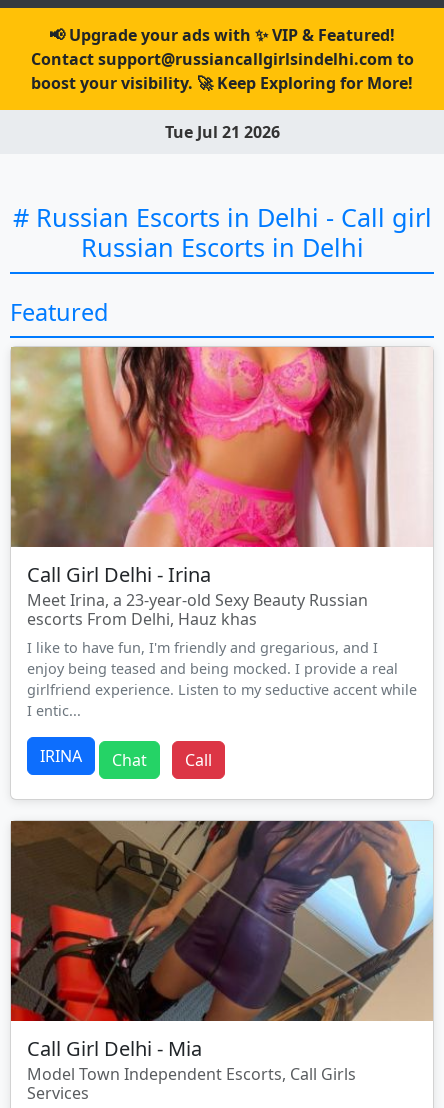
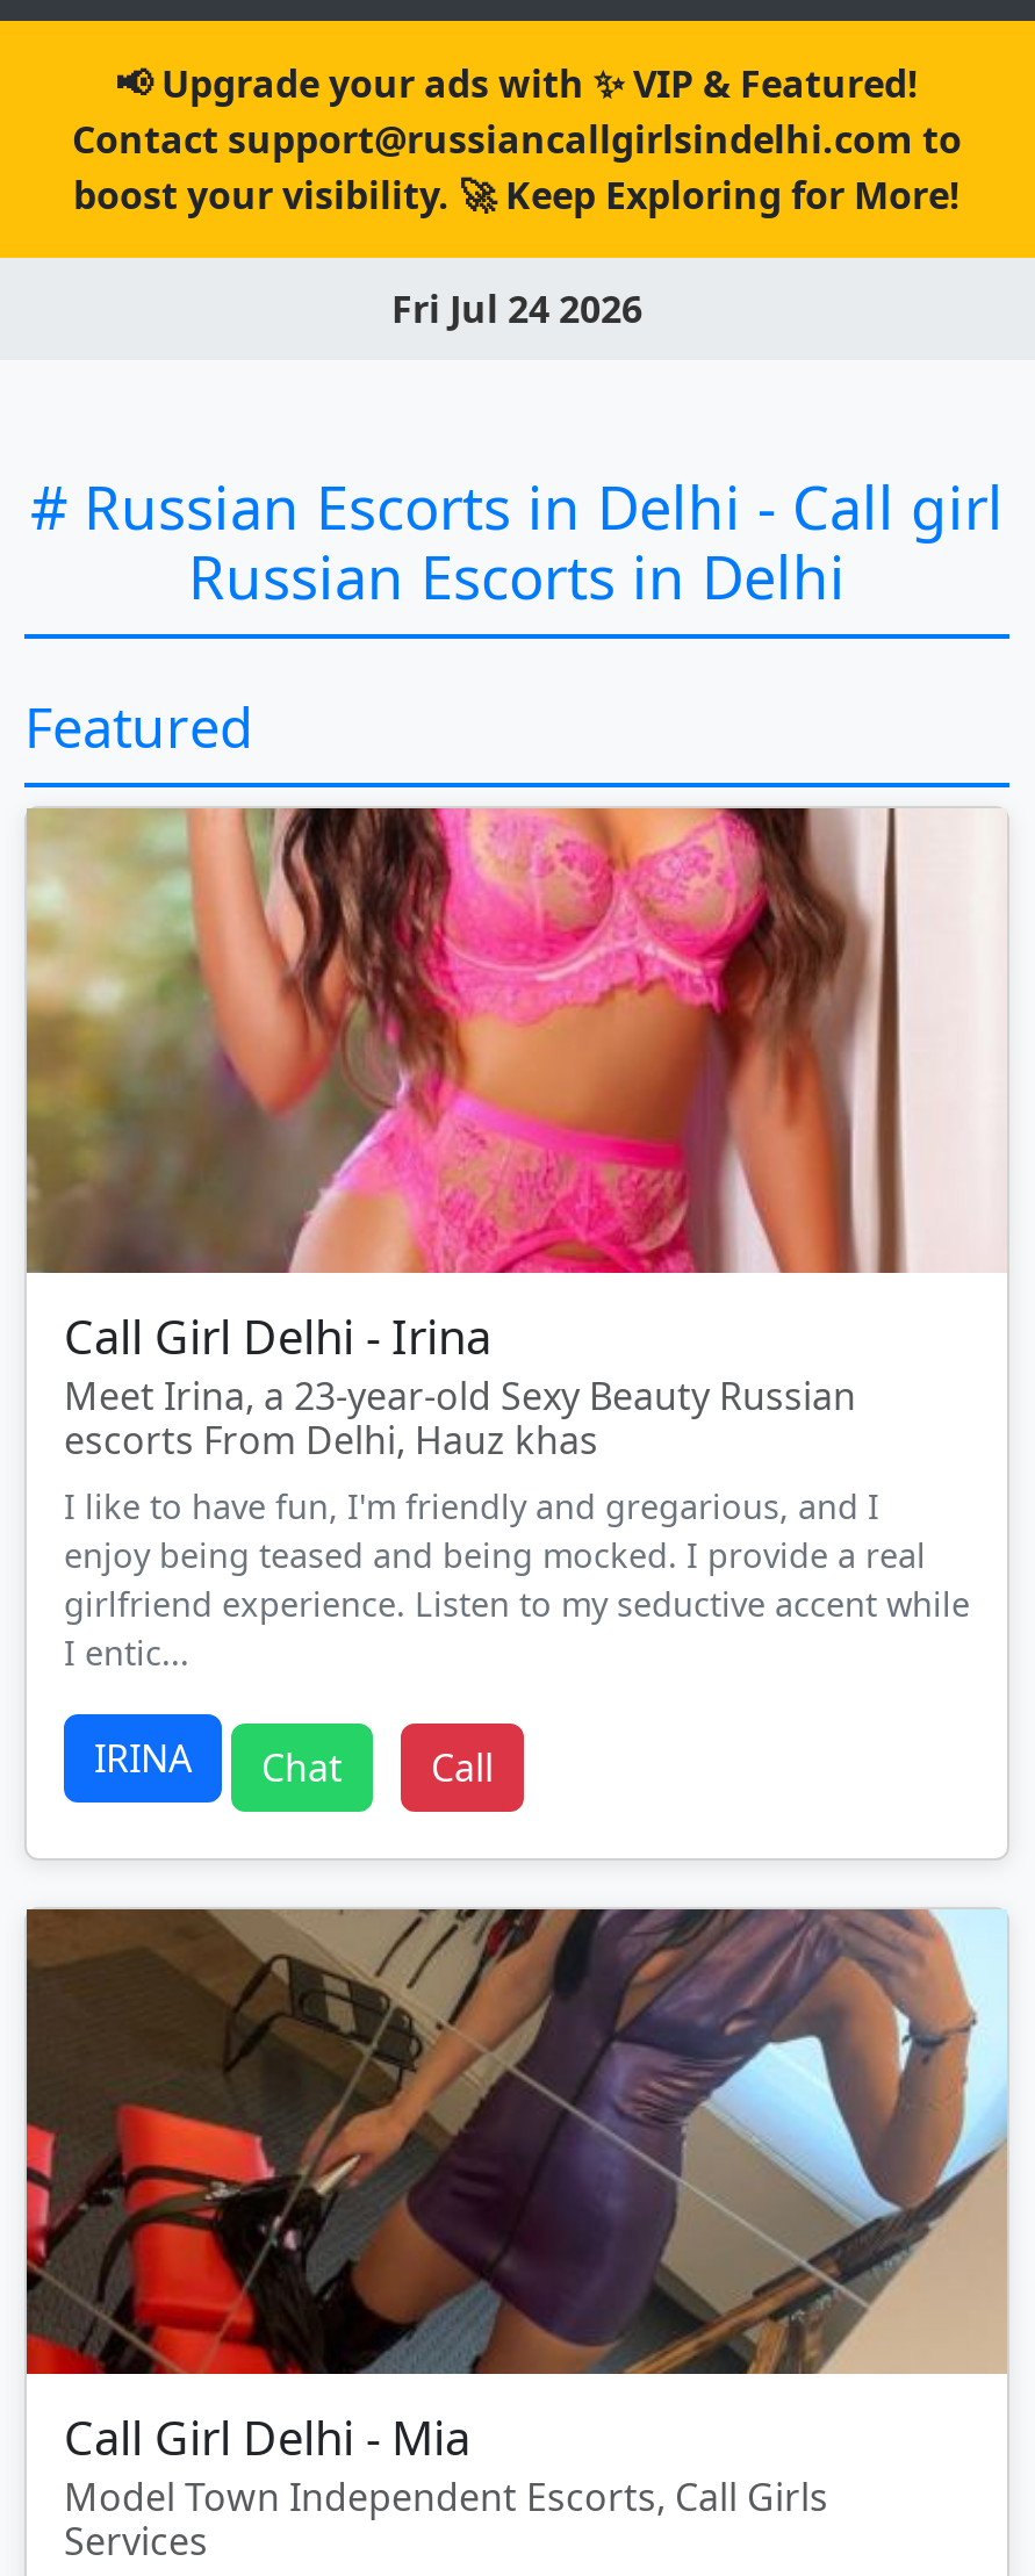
[164,121,279,143] Tue Jul 21 2026 -> [391,283,642,334] Fri Jul 24 2026

